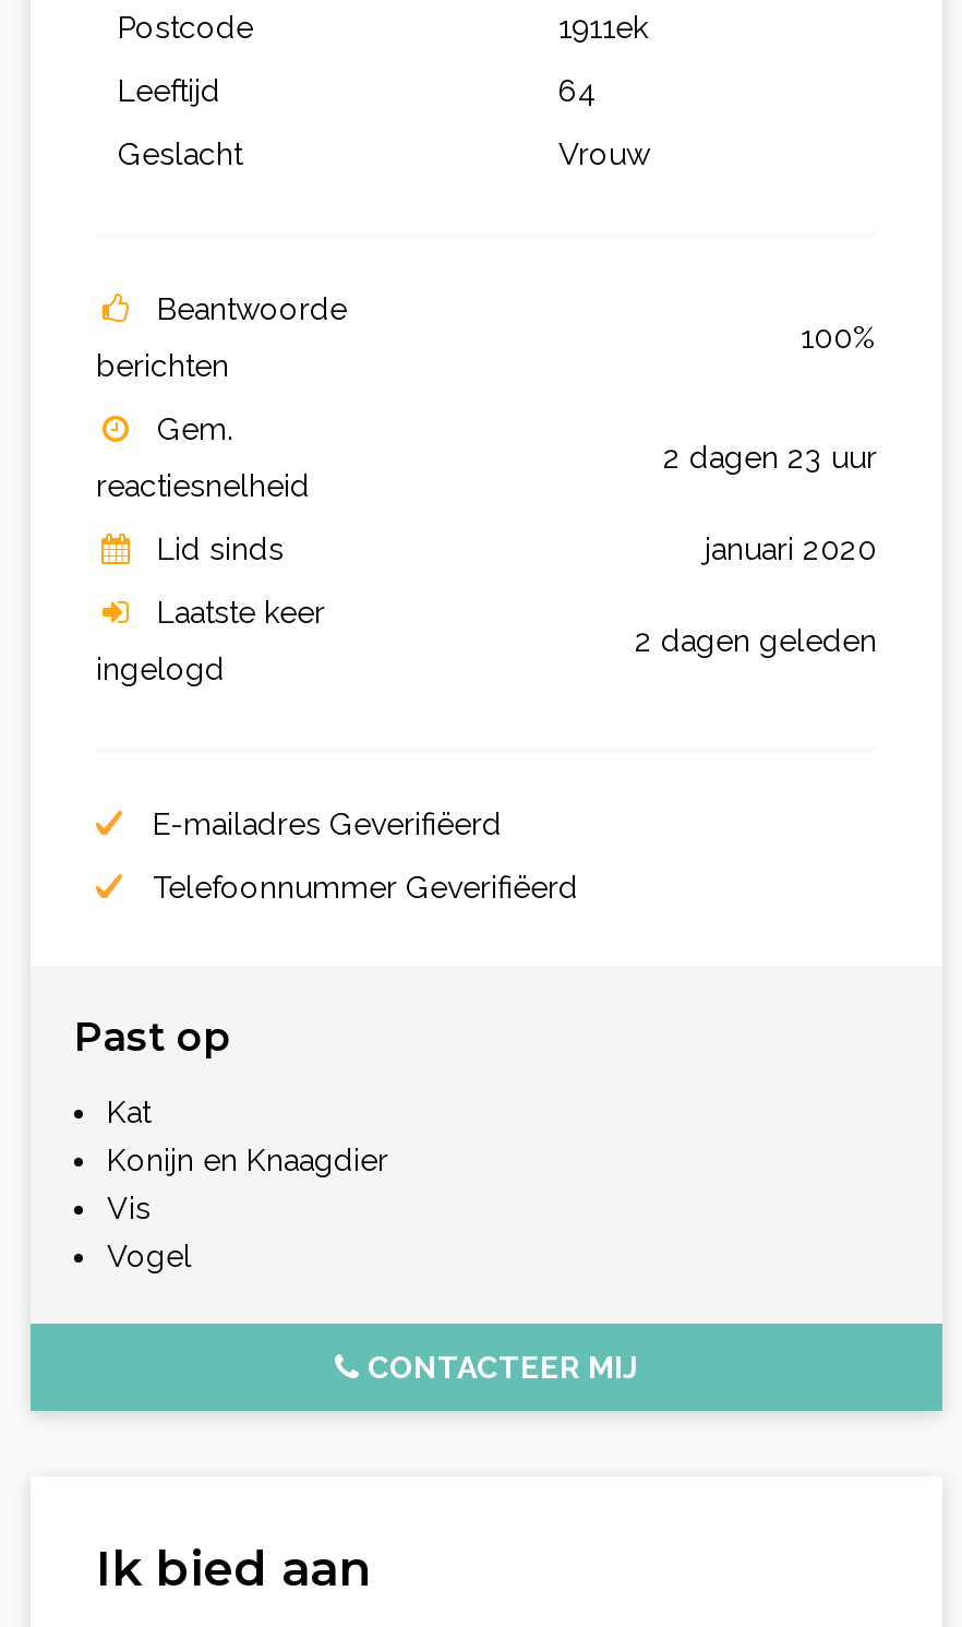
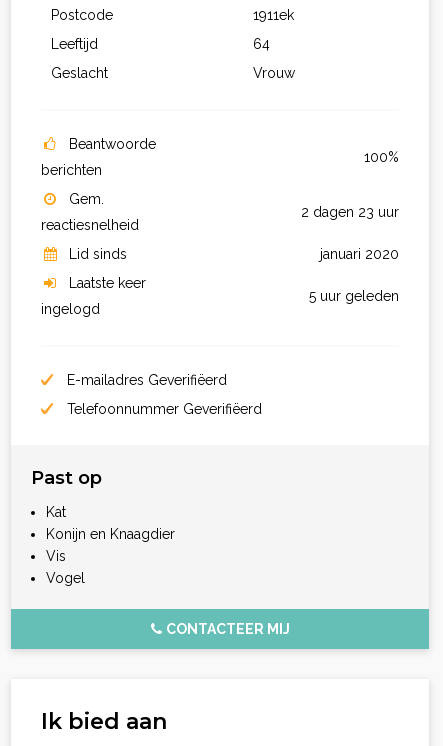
[635,624,877,659] 2 dagen geleden -> [309,288,399,304] 5 uur geleden

